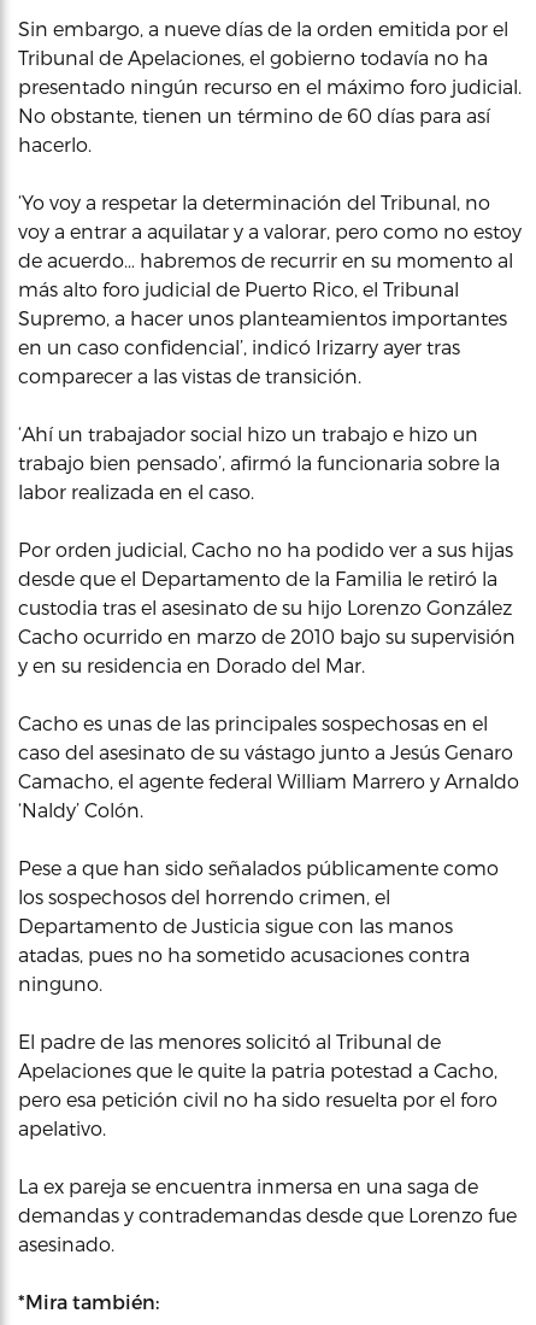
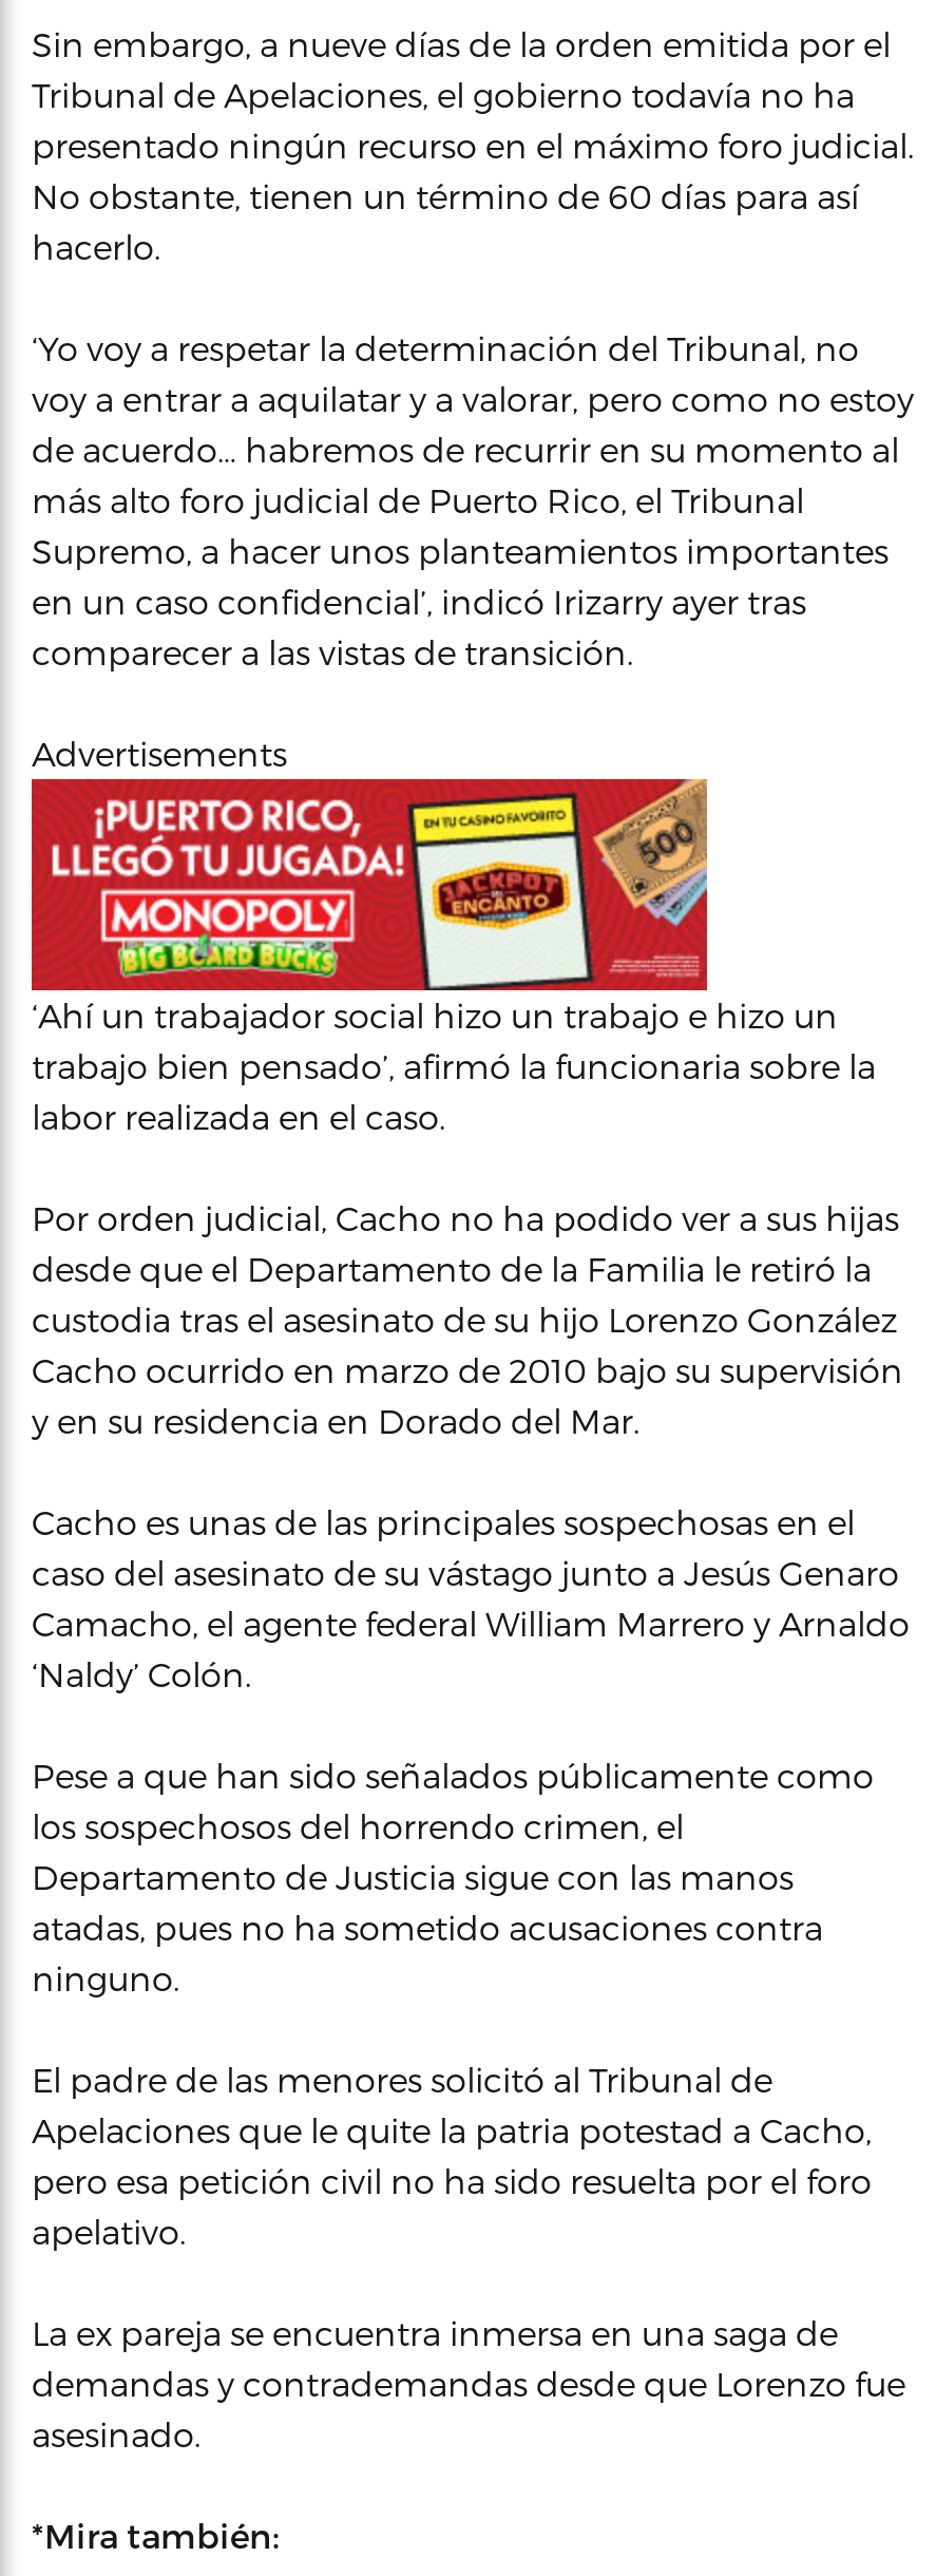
none -> [30,777,709,990] [image]
none -> [32,733,287,773] Advertisements

